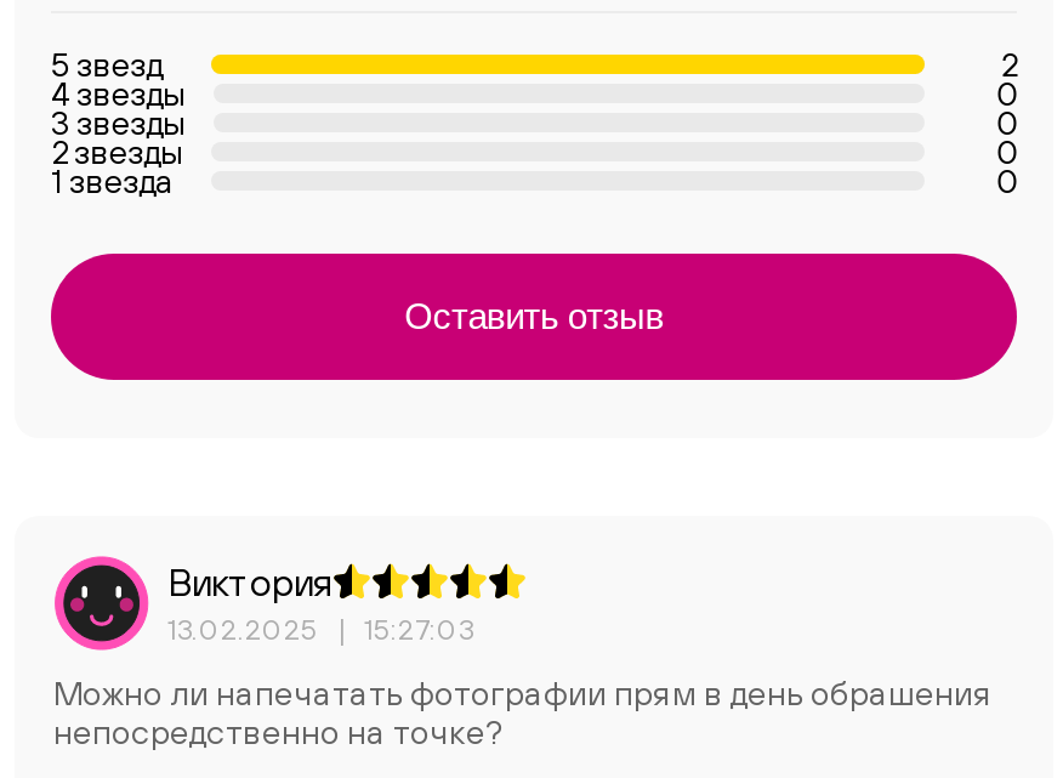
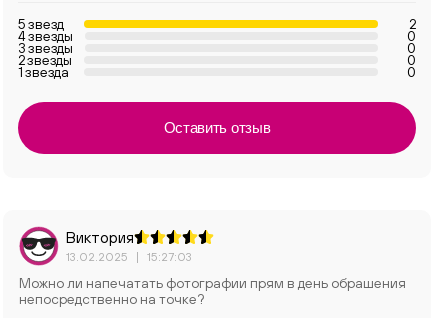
[56,557,148,649] [image] -> [20,227,58,265] [image]

